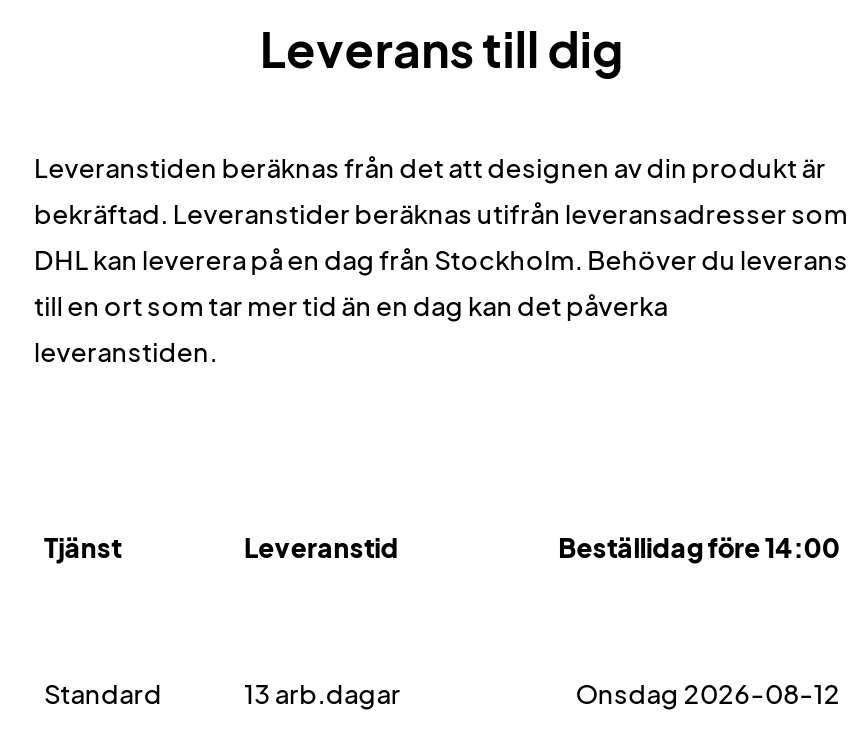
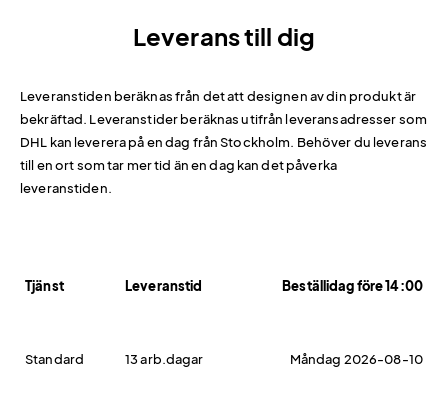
[576,677,840,709] Onsdag 2026-08-12 -> [290,351,423,367] Måndag 2026-08-10

